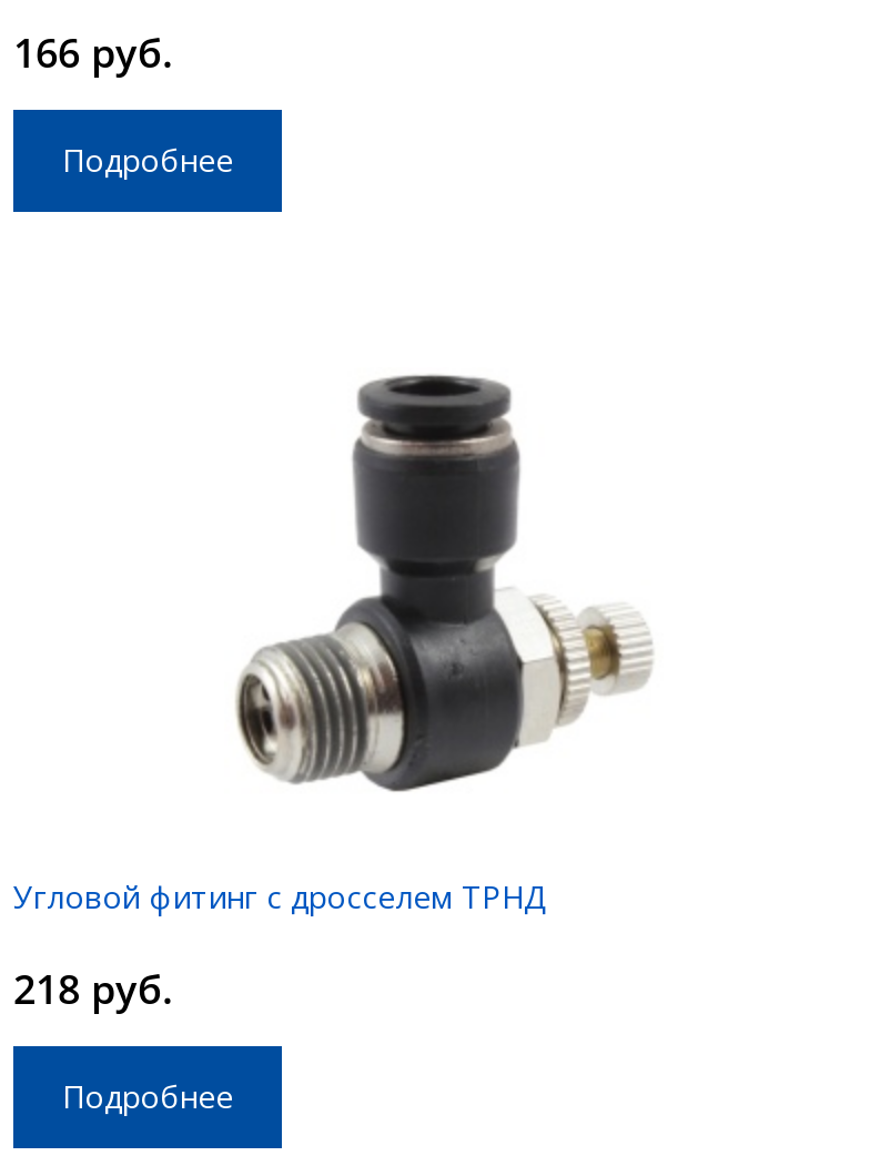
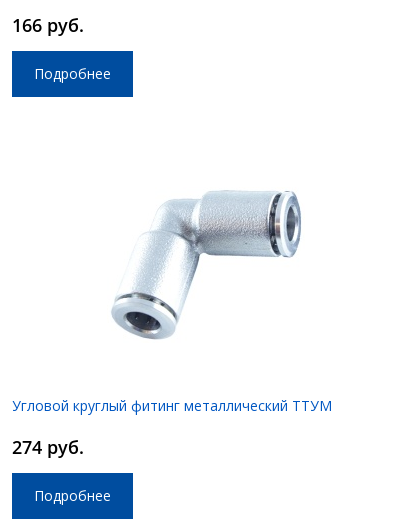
[13,374,655,917] [image] | Угловой фитинг с дросселем ТРНД -> [12,171,332,415] [image] | Угловой круглый фитинг металлический ТТУМ
[13,962,173,1015] 218 руб. -> [12,435,84,459] 274 руб.

